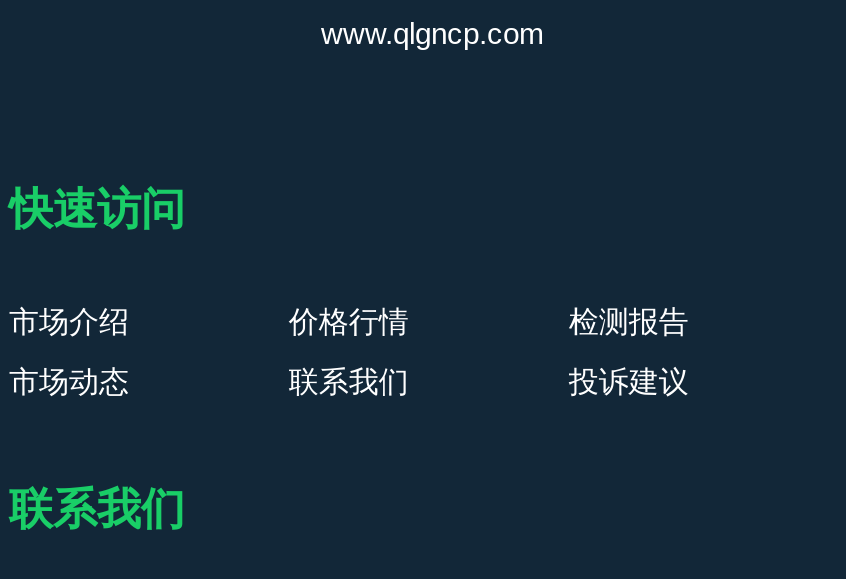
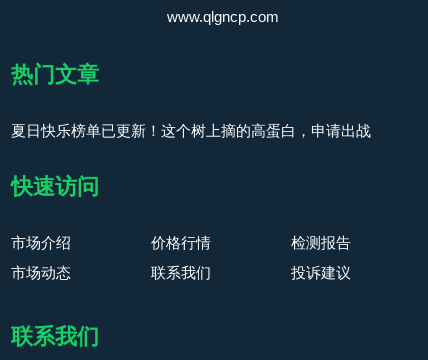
none -> [11,61,371,138] 热门文章 | 夏日快乐榜单已更新！这个树上摘的高蛋白，申请出战

